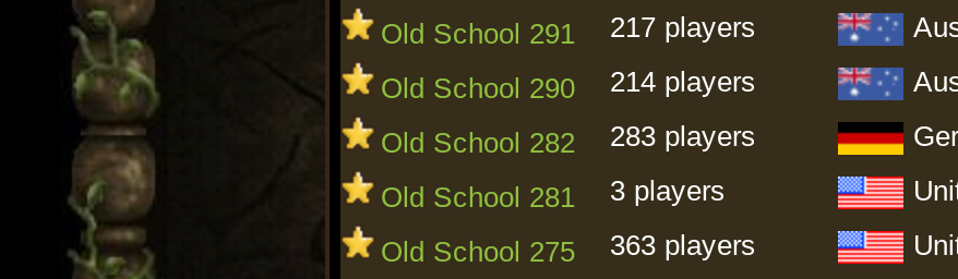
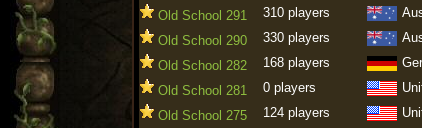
[381,11,756,50] Old School 291 217 players -> [157,5,329,23] Old School 291 310 players
[381,65,756,105] Old School 290 214 players -> [157,30,329,48] Old School 290 330 players
[381,120,756,159] Old School 282 283 players -> [157,55,329,73] Old School 282 168 players
[381,174,726,214] Old School 281 3 players -> [157,80,315,98] Old School 281 0 players
[381,229,756,268] Old School 275 363 players -> [157,105,329,123] Old School 275 124 players

